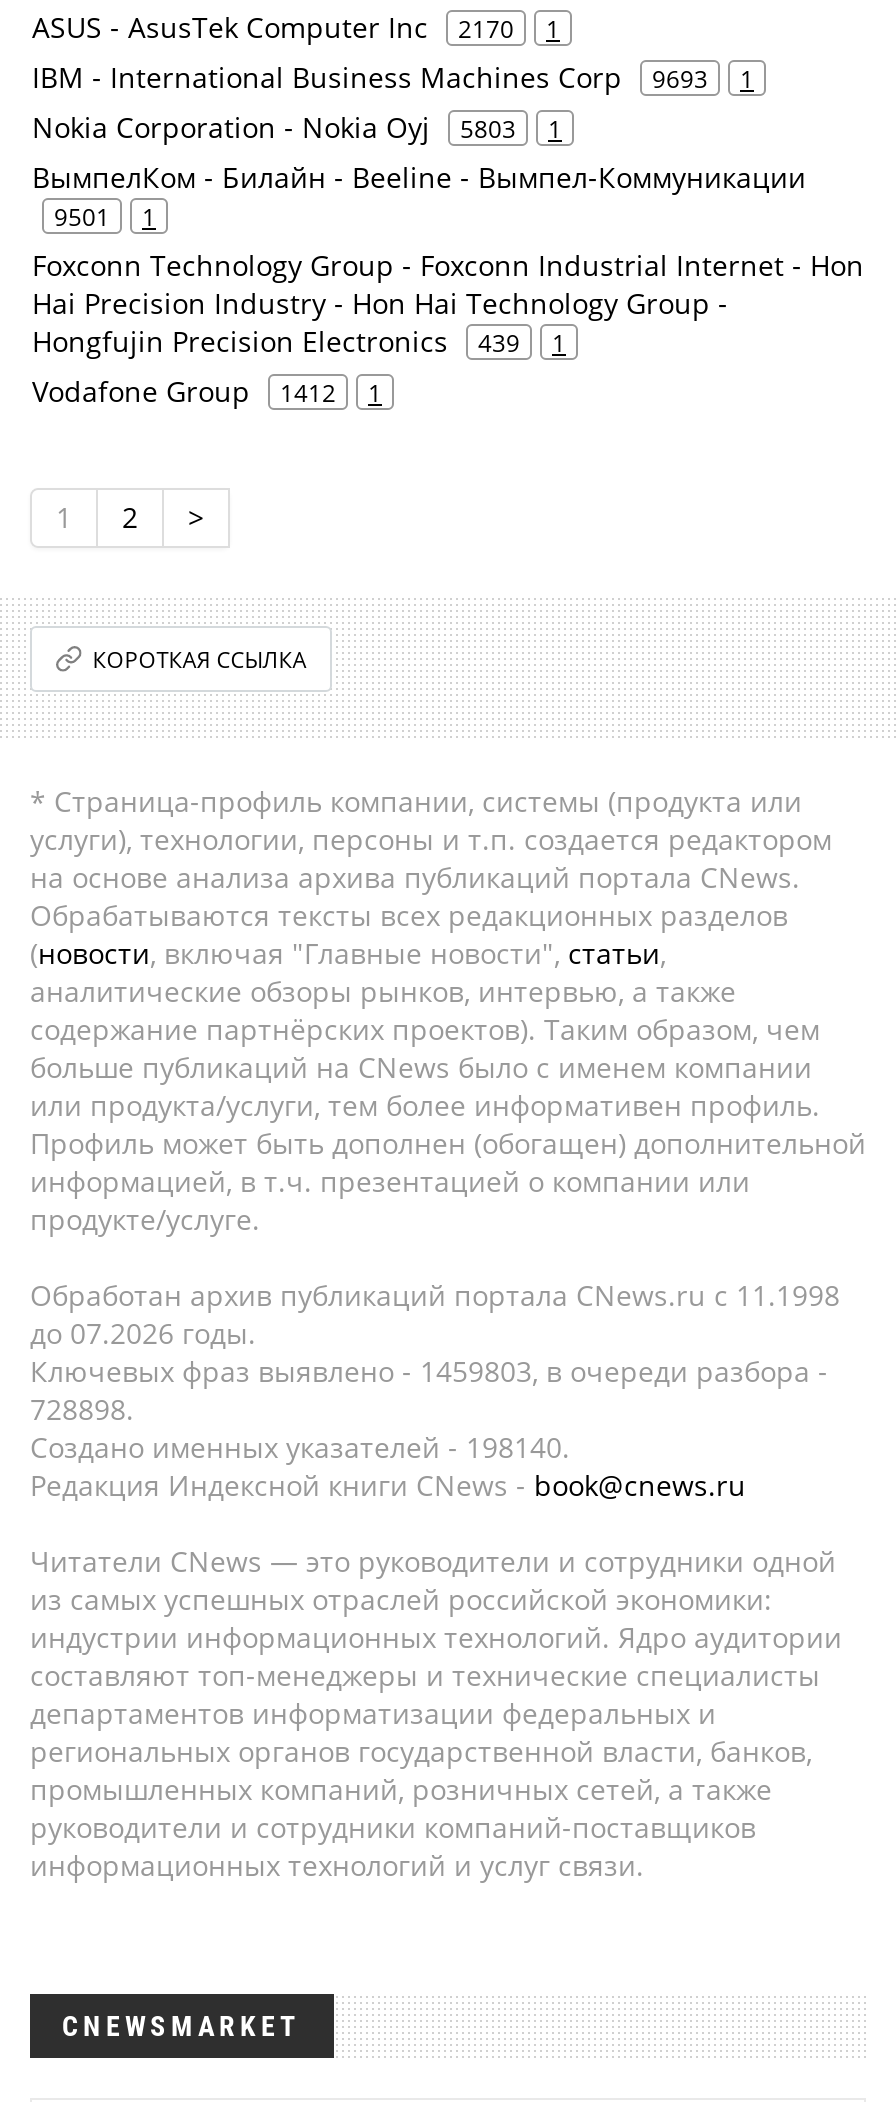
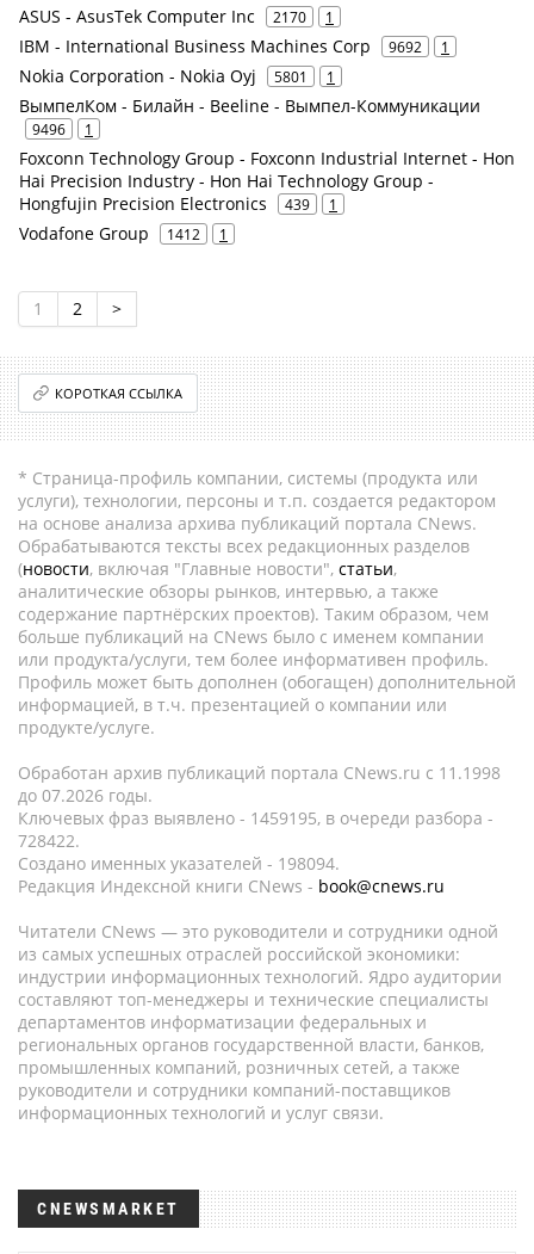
[32,58,754,96] IBM - International Business Machines Corp 9693 1 -> [19,35,449,57] IBM - International Business Machines Corp 9692 1
[32,108,562,146] Nokia Corporation - Nokia Oyj 5803 1 -> [19,64,335,87] Nokia Corporation - Nokia Oyj 5801 1
[54,200,156,232] 9501 1 -> [32,119,93,138] 9496 1
[30,1352,828,1390] Ключевых фраз выявлено - 1459803, в очереди разбора - -> [18,807,493,829] Ключевых фраз выявлено - 1459195, в очереди разбора -
[30,1390,134,1428] 728898. -> [18,829,80,852] 728422.
[30,1428,570,1466] Создано именных указателей - 198140. -> [18,852,340,875] Создано именных указателей - 198094.

